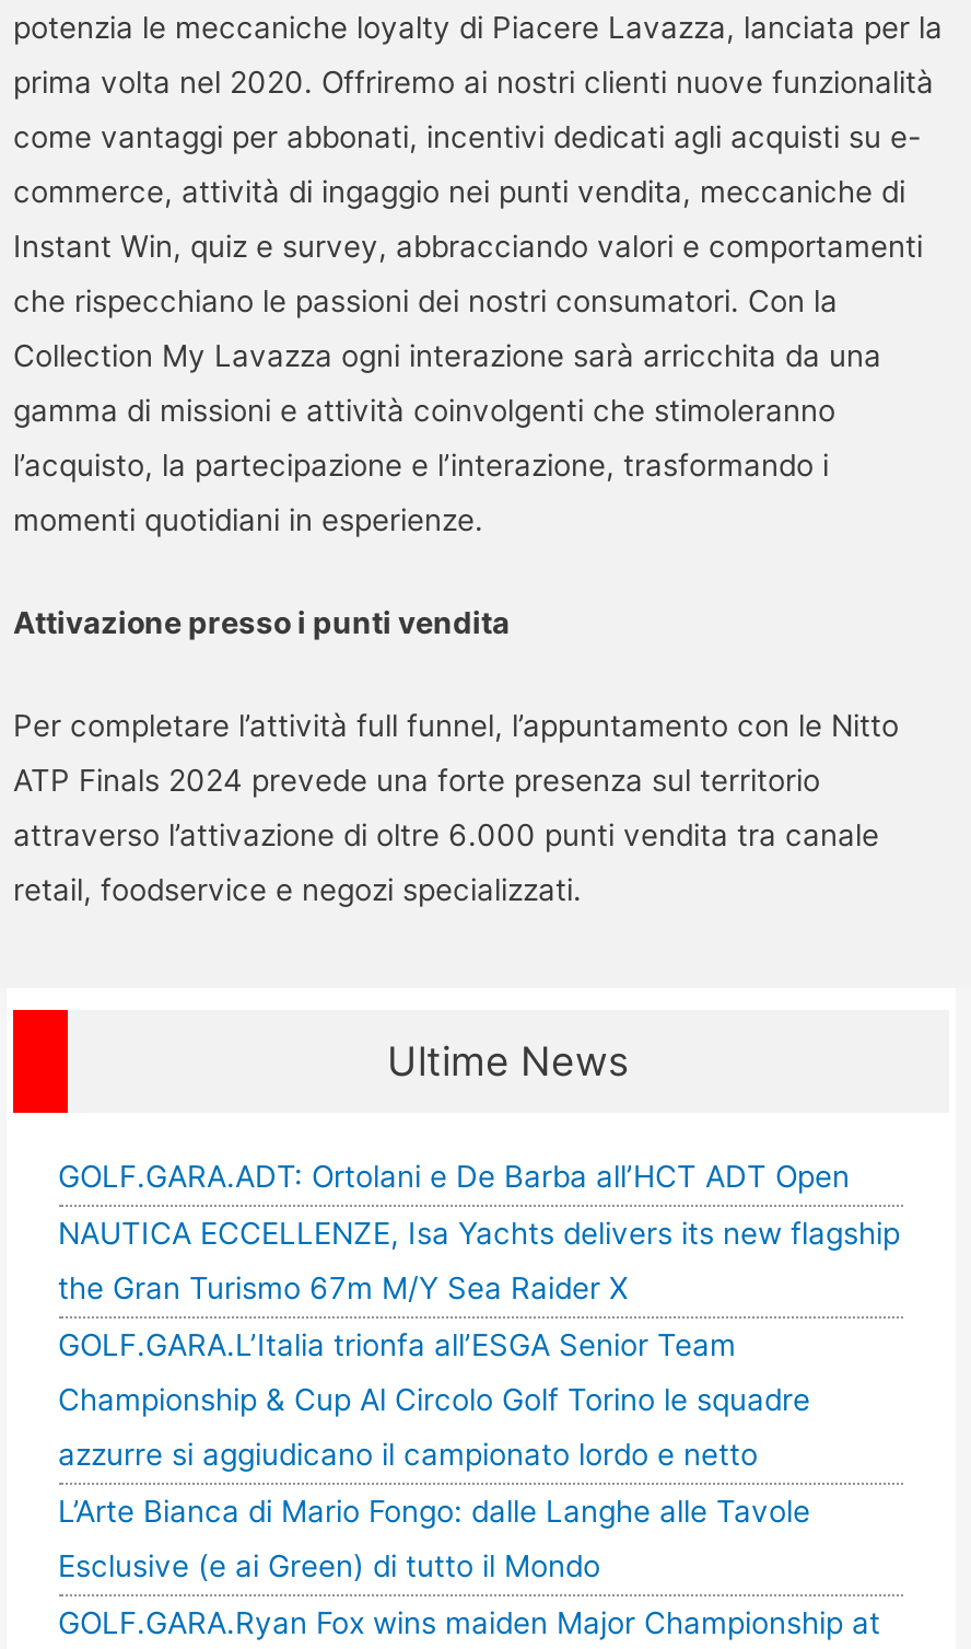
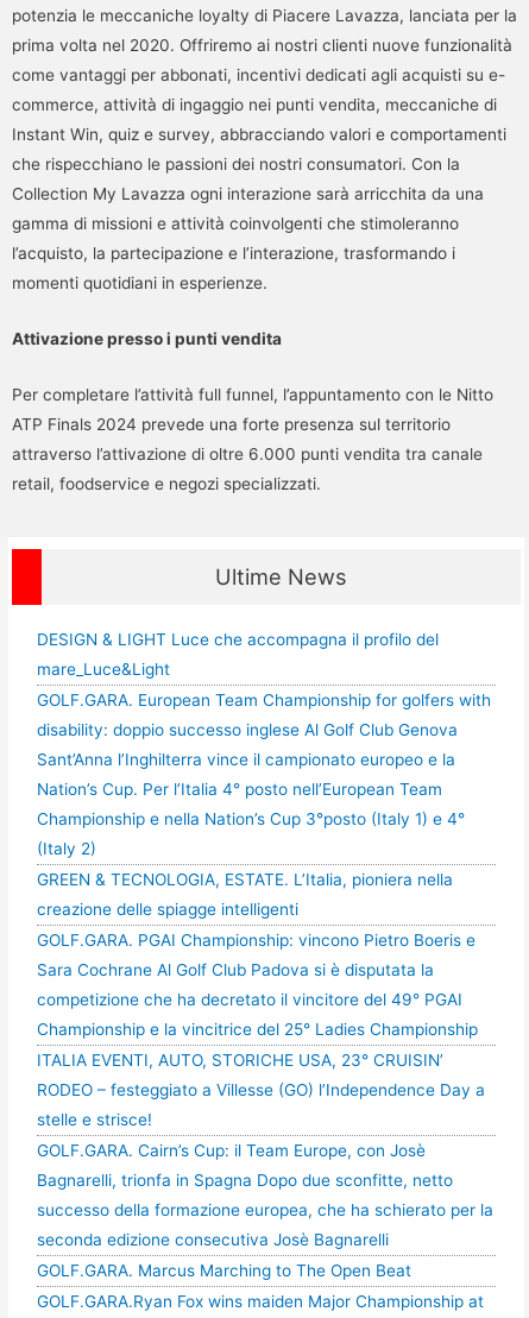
[58,1158,900,1583] GOLF.GARA.ADT: Ortolani e De Barba all’HCT ADT Open | NAUTICA ECCELLENZE, Isa Yachts delivers its new flagship | the Gran Turismo 67m M/Y Sea Raider X | GOLF.GARA.L’Italia trionfa all’ESGA Senior Team | Championship & Cup Al Circolo Golf Torino le squadre | azzurre si aggiudicano il campionato lordo e netto | L’Arte Bianca di Mario Fongo: dalle Langhe alle Tavole | Esclusive (e ai Green) di tutto il Mondo -> [36,630,493,1280] DESIGN & LIGHT Luce che accompagna il profilo del | mare_Luce&Light | GOLF.GARA. European Team Championship for golfers with | disability: doppio successo inglese Al Golf Club Genova | Sant’Anna l’Inghilterra vince il campionato europeo e la | Nation’s Cup. Per l’Italia 4° posto nell’European Team | Championship e nella Nation’s Cup 3°posto (Italy 1) e 4° | (Italy 2) | GREEN & TECNOLOGIA, ESTATE. L’Italia, pioniera nella | creazione delle spiagge intelligenti | GOLF.GARA. PGAI Championship: vincono Pietro Boeris e | Sara Cochrane Al Golf Club Padova si è disputata la | competizione che ha decretato il vincitore del 49° PGAI | Championship e la vincitrice del 25° Ladies Championship | ITALIA EVENTI, AUTO, STORICHE USA, 23° CRUISIN’ | RODEO – festeggiato a Villesse (GO) l’Independence Day a | stelle e strisce! | GOLF.GARA. Cairn’s Cup: il Team Europe, con Josè | Bagnarelli, trionfa in Spagna Dopo due sconfitte, netto | successo della formazione europea, che ha schierato per la | seconda edizione consecutiva Josè Bagnarelli | GOLF.GARA. Marcus Marching to The Open Beat

